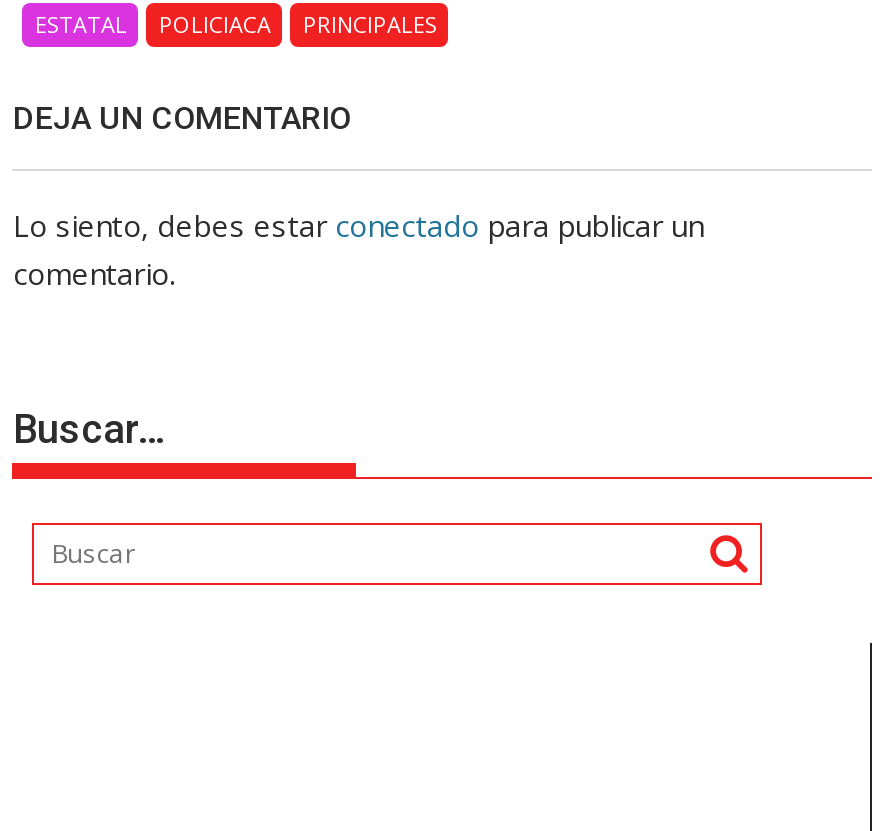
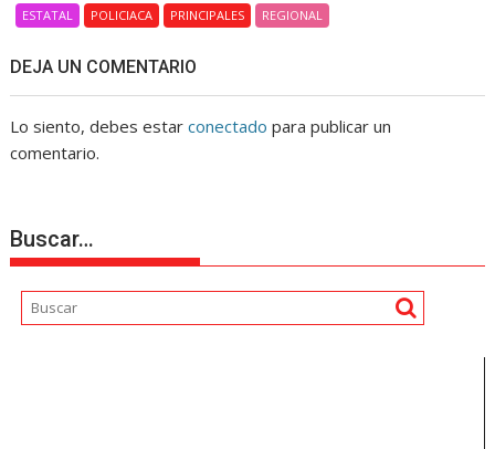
none -> [262,6,323,23] REGIONAL

